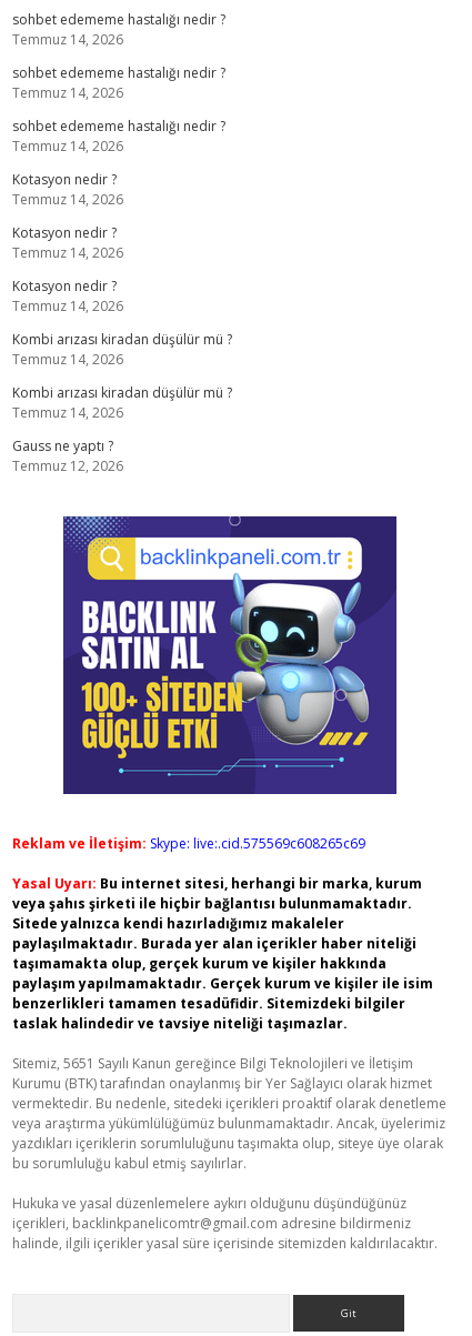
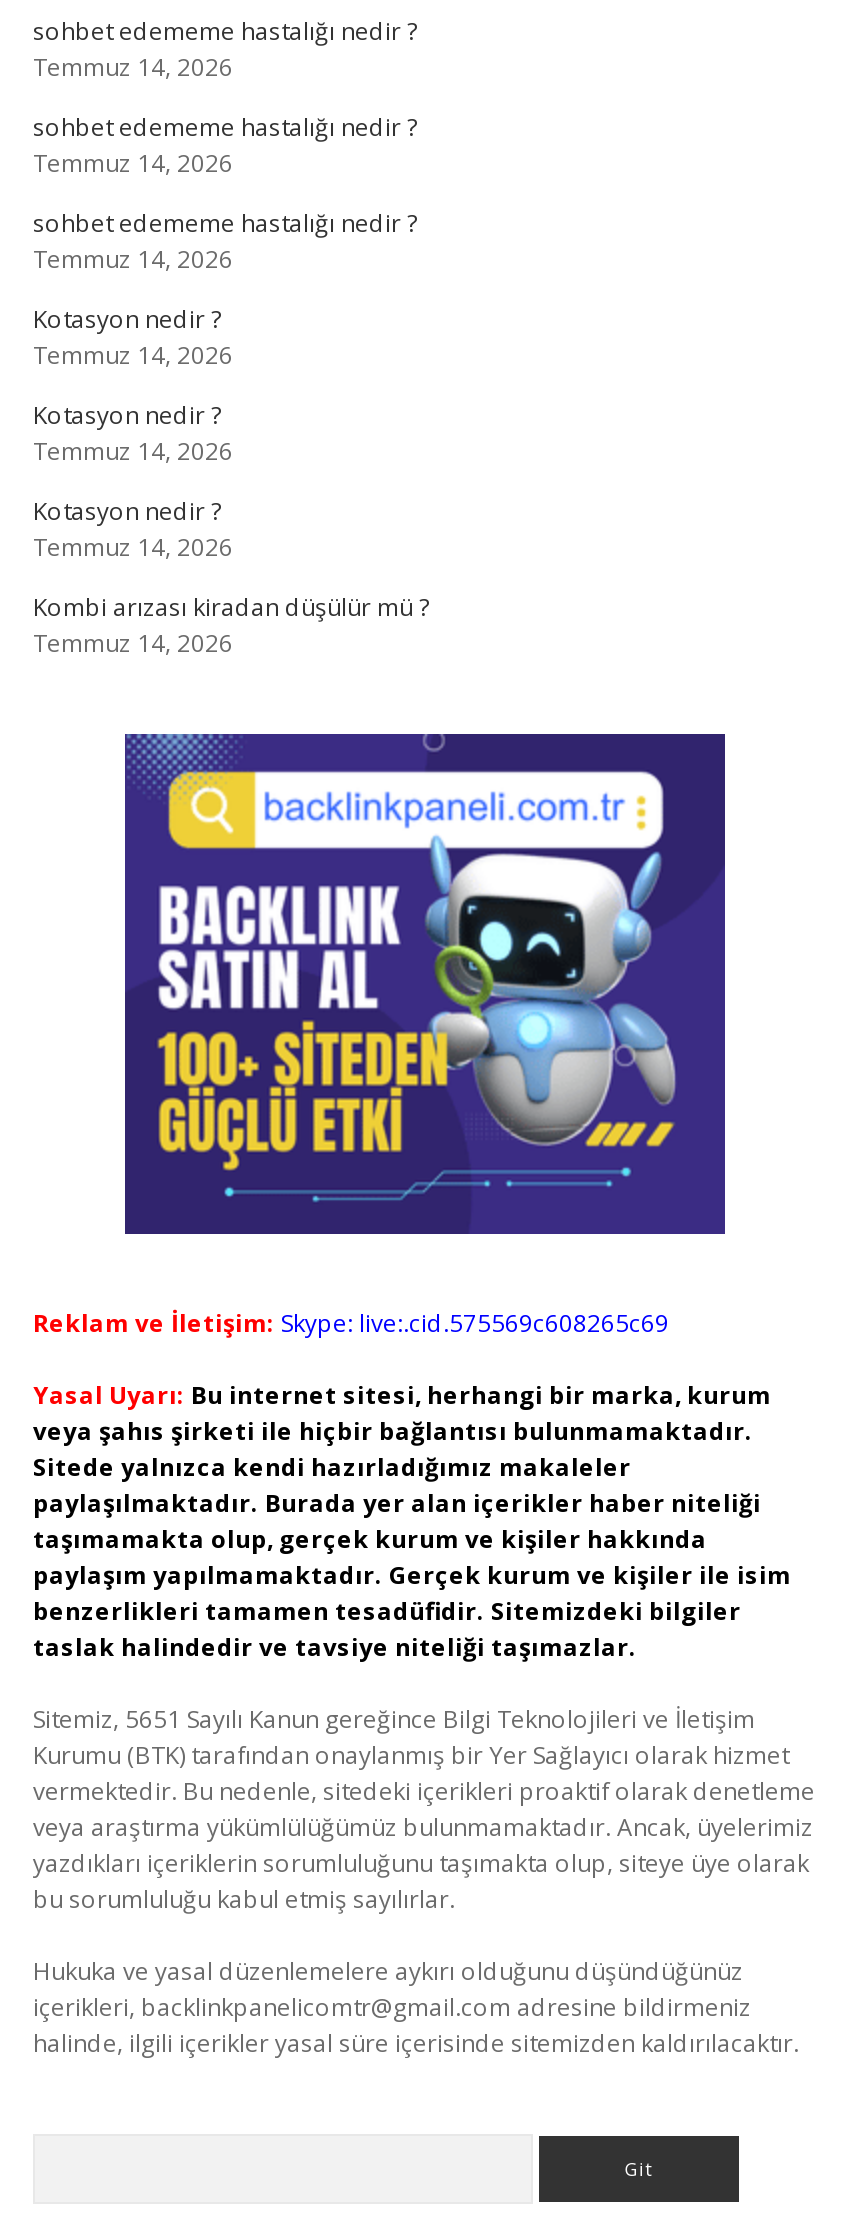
[12,383,232,475] Kombi arızası kiradan düşülür mü ? | Temmuz 14, 2026 | Gauss ne yaptı ? | Temmuz 12, 2026 -> none

